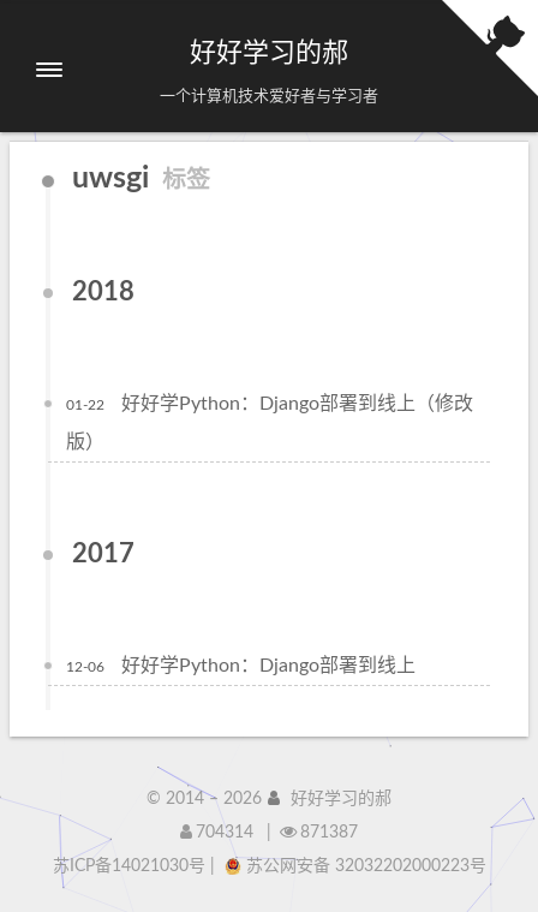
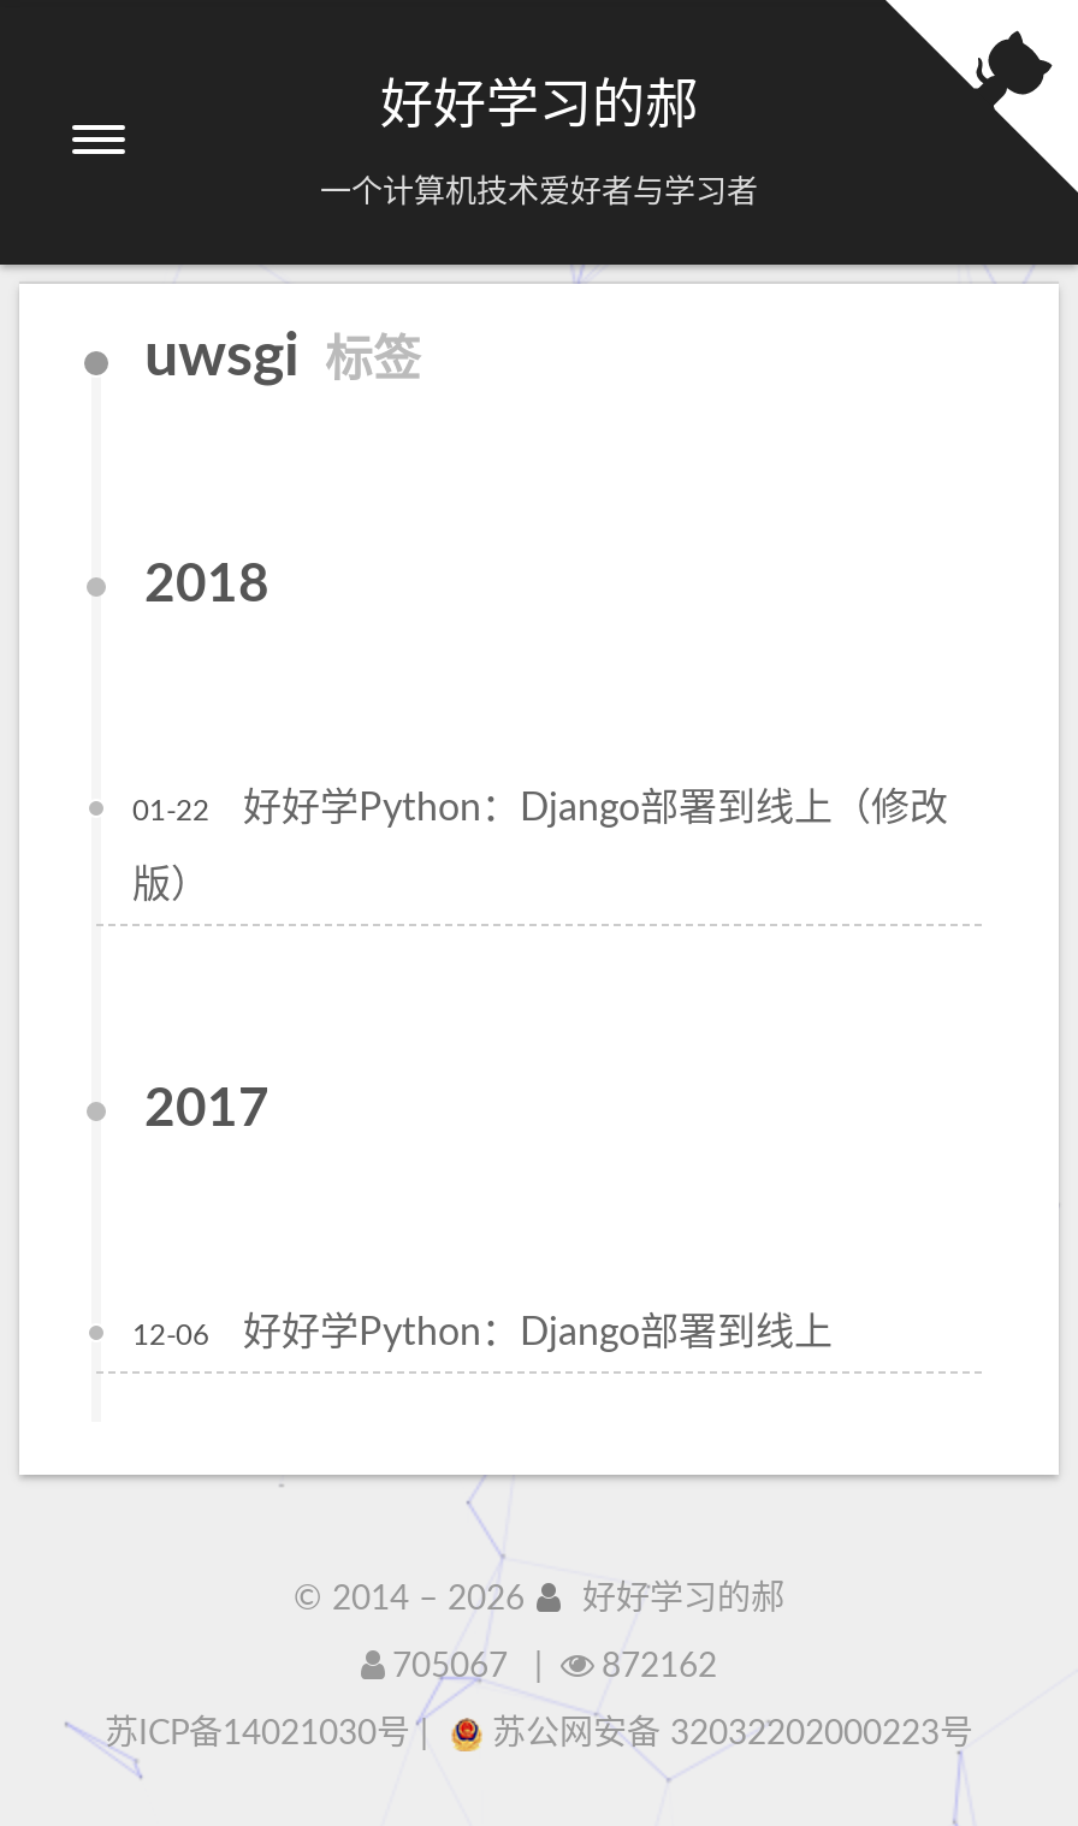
[196,824,253,841] 704314 -> [392,1650,508,1684] 705067
[300,824,358,841] 871387 -> [602,1650,717,1684] 872162

